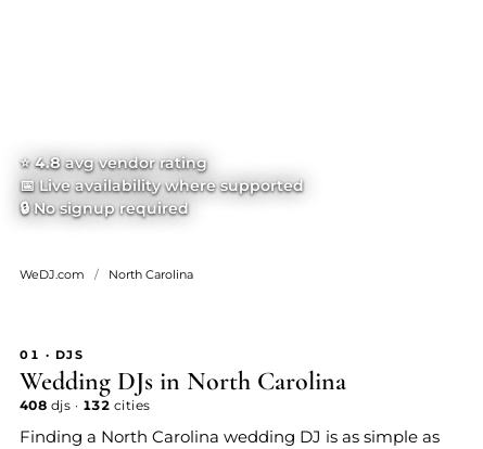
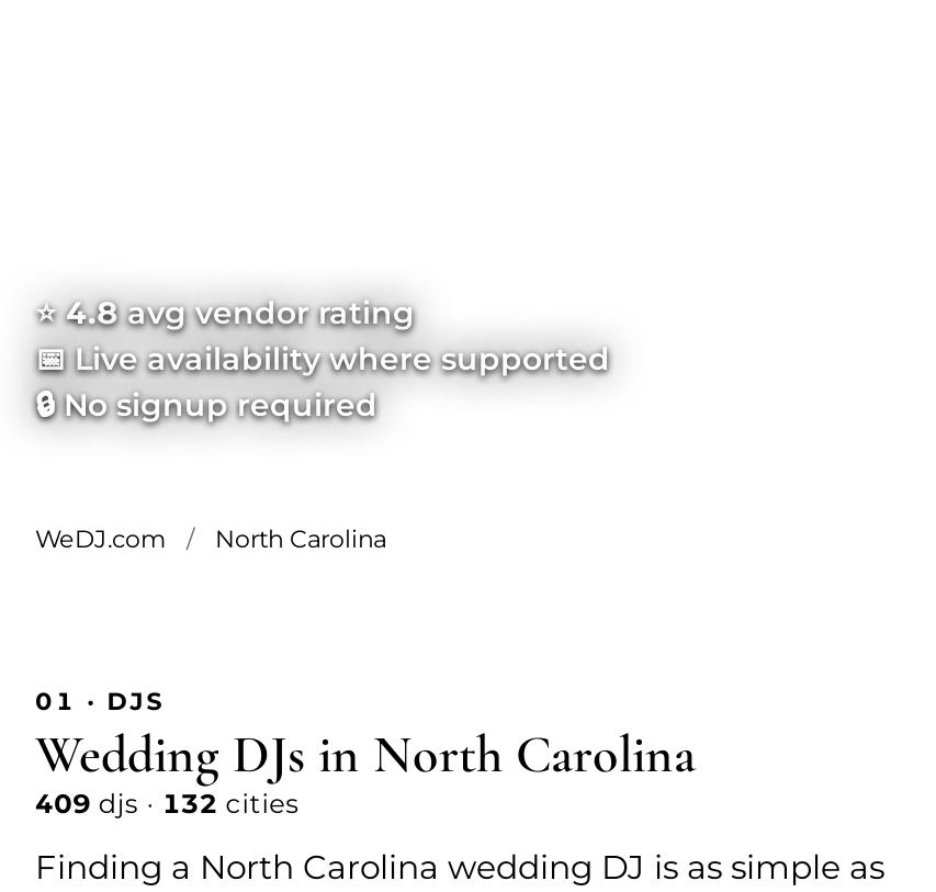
[20,396,151,413] 408 djs · 132 cities -> [35,786,300,818] 409 djs · 132 cities

